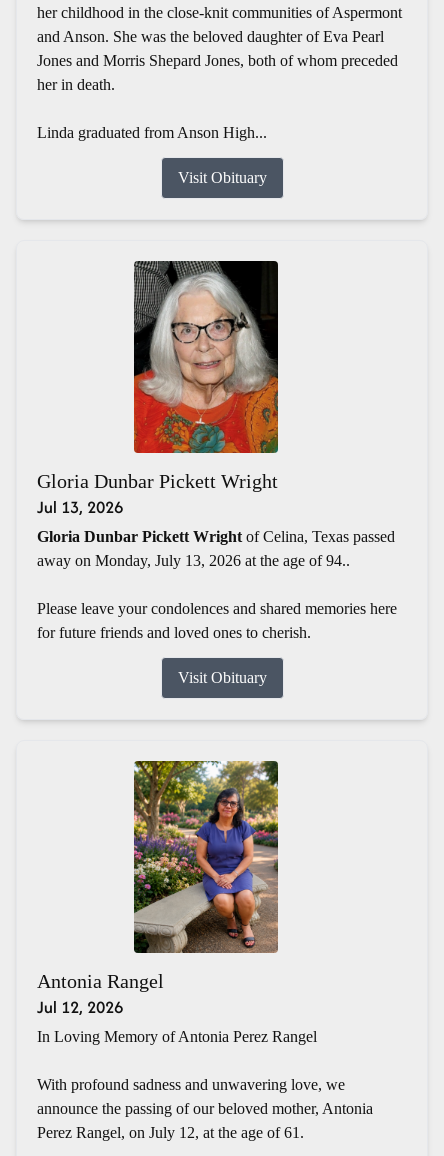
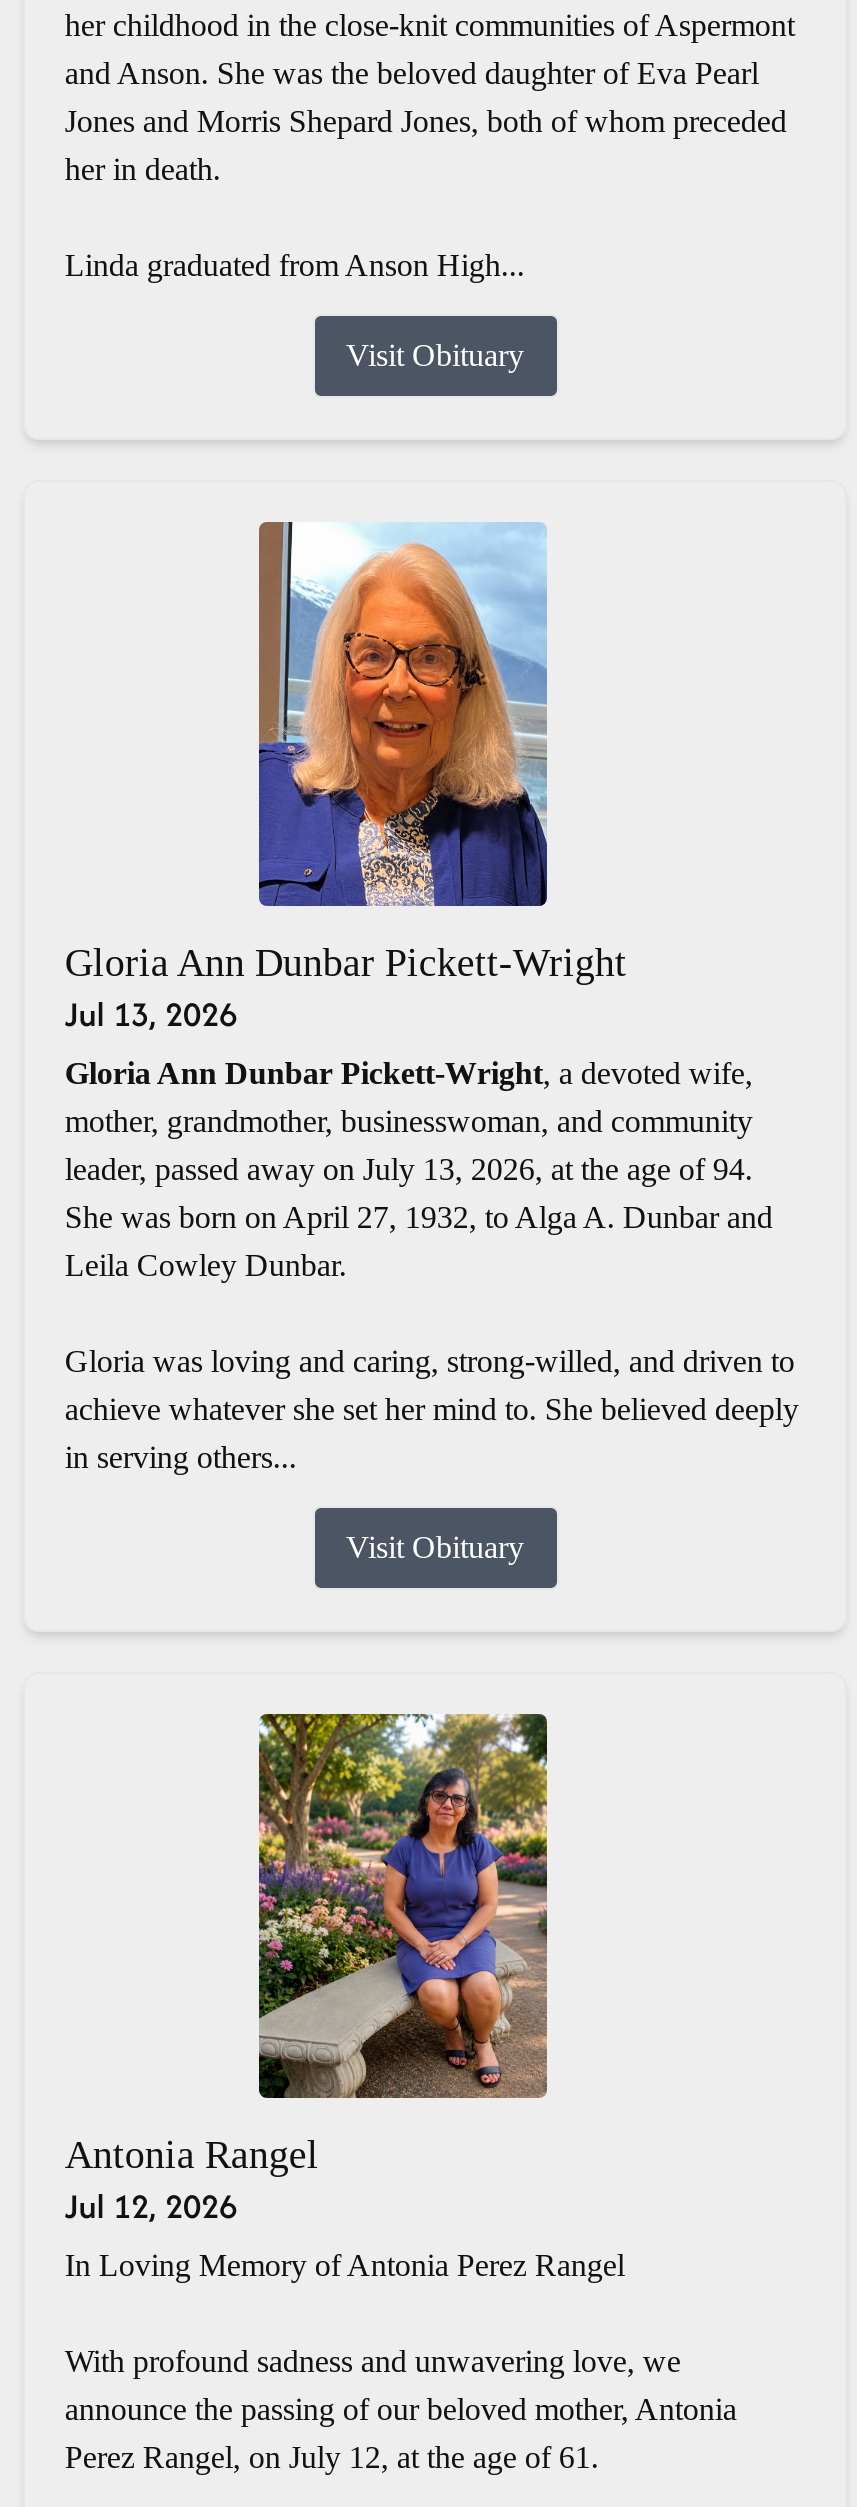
[37,260,279,492] [image] | Gloria Dunbar Pickett Wright -> [65,522,627,984] [image] | Gloria Ann Dunbar Pickett-Wright
[37,528,395,569] Gloria Dunbar Pickett Wright of Celina, Texas passed | away on Monday, July 13, 2026 at the age of 94.. -> [65,1056,773,1282] Gloria Ann Dunbar Pickett-Wright, a devoted wife, | mother, grandmother, businesswoman, and community | leader, passed away on July 13, 2026, at the age of 94. | She was born on April 27, 1932, to Alga A. Dunbar and | Leila Cowley Dunbar.
[37,600,397,641] Please leave your condolences and shared memories here | for future friends and loved ones to cherish. -> [65,1344,799,1474] Gloria was loving and caring, strong-willed, and driven to | achieve whatever she set her mind to. She believed deeply | in serving others...

